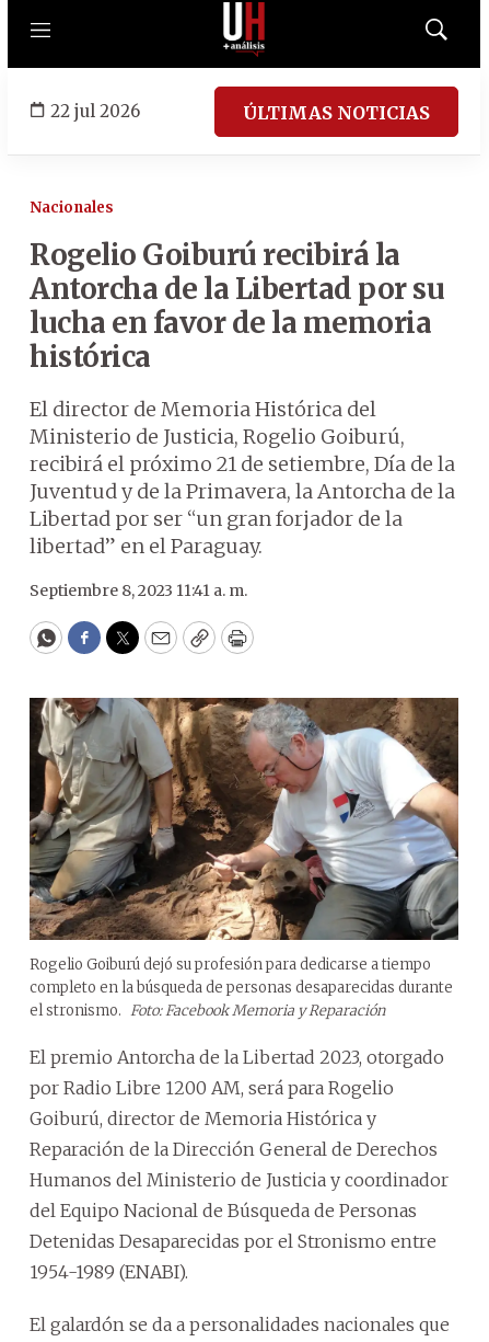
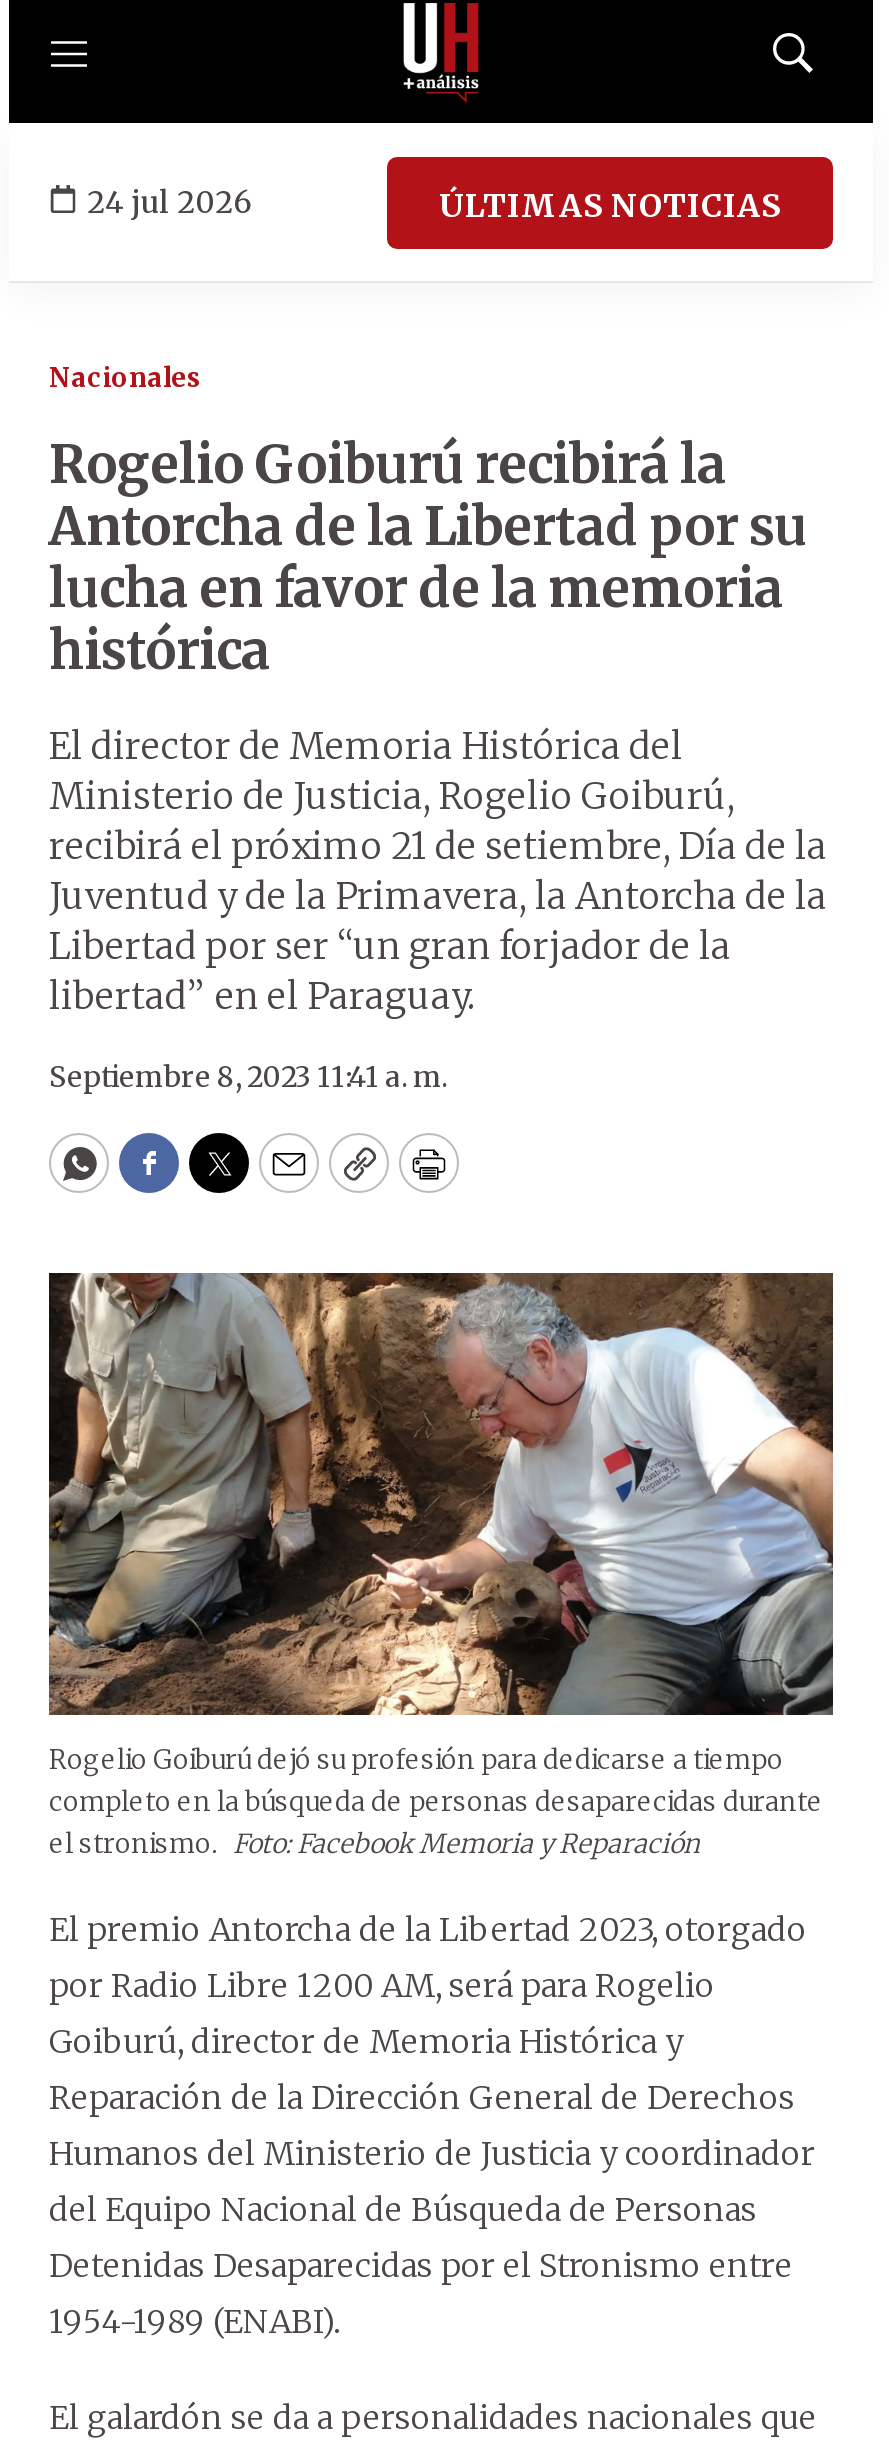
[50,100,140,121] 22 jul 2026 -> [87,182,251,220] 24 jul 2026

